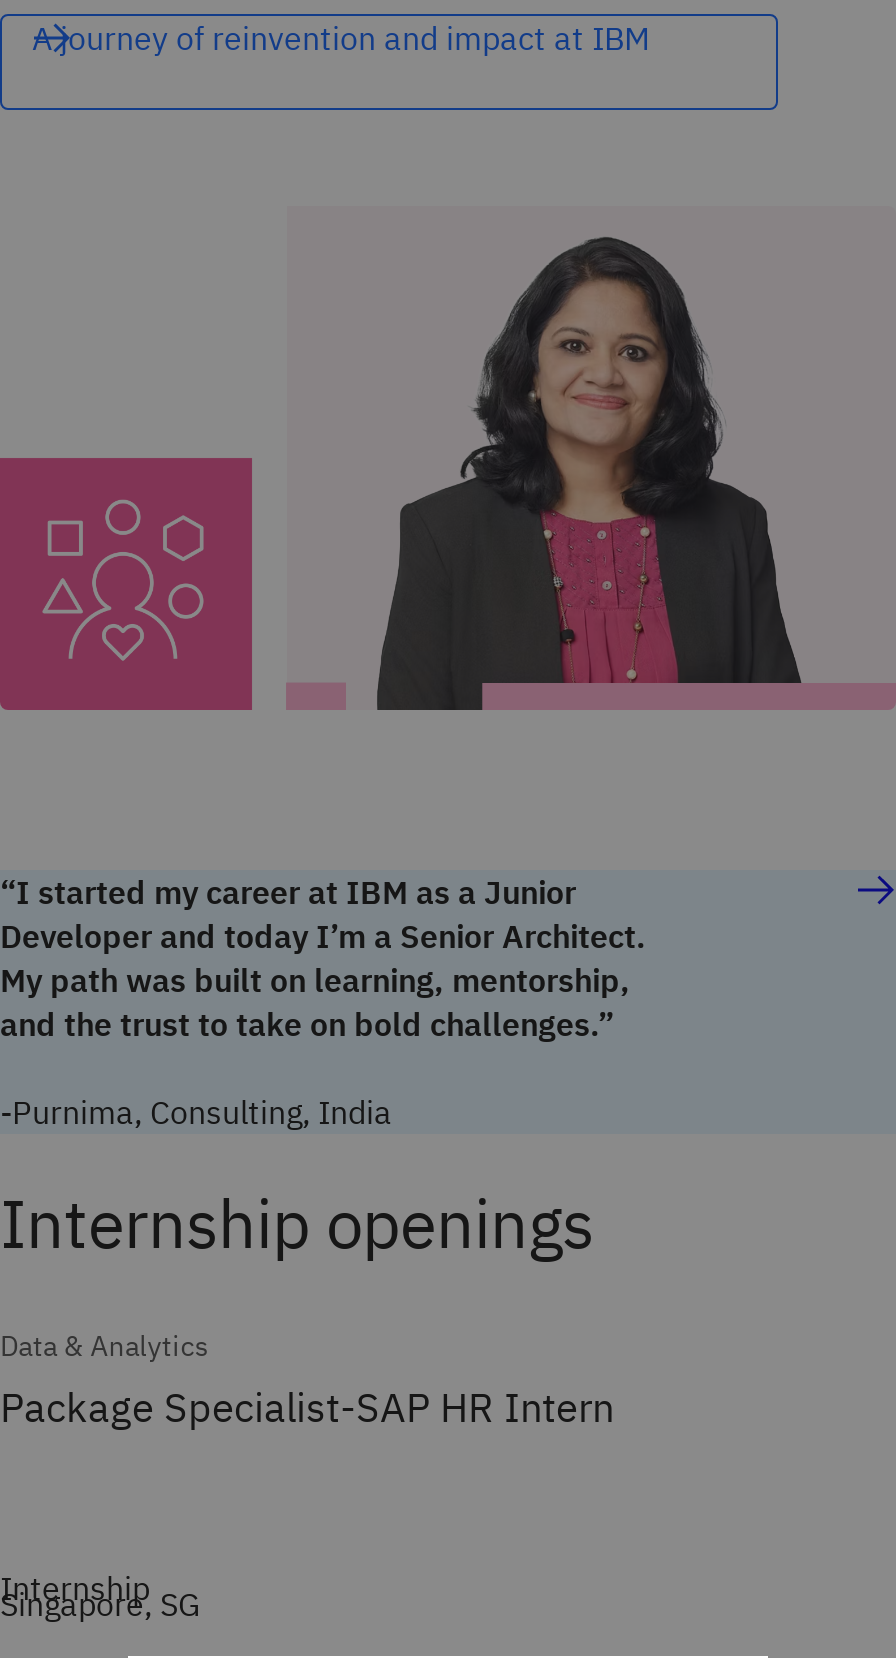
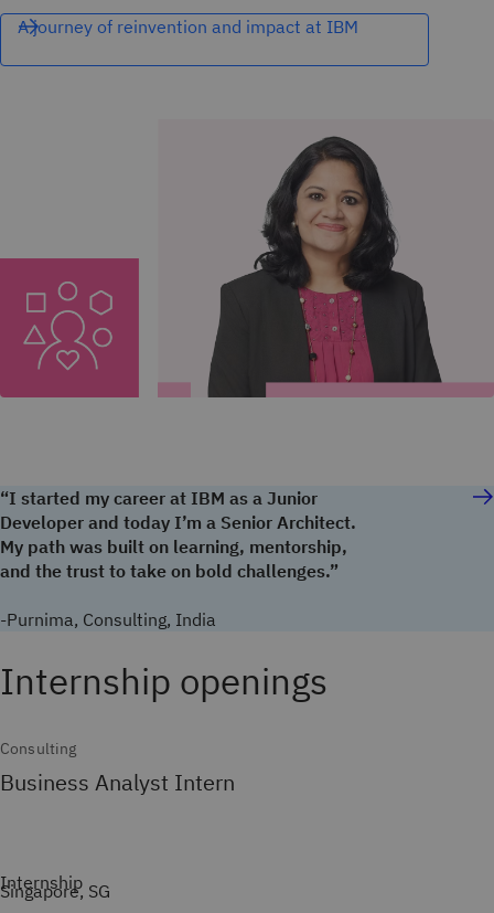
[0,1328,614,1434] Data & Analytics | Package Specialist-SAP HR Intern -> [0,738,235,797] Consulting | Business Analyst Intern

